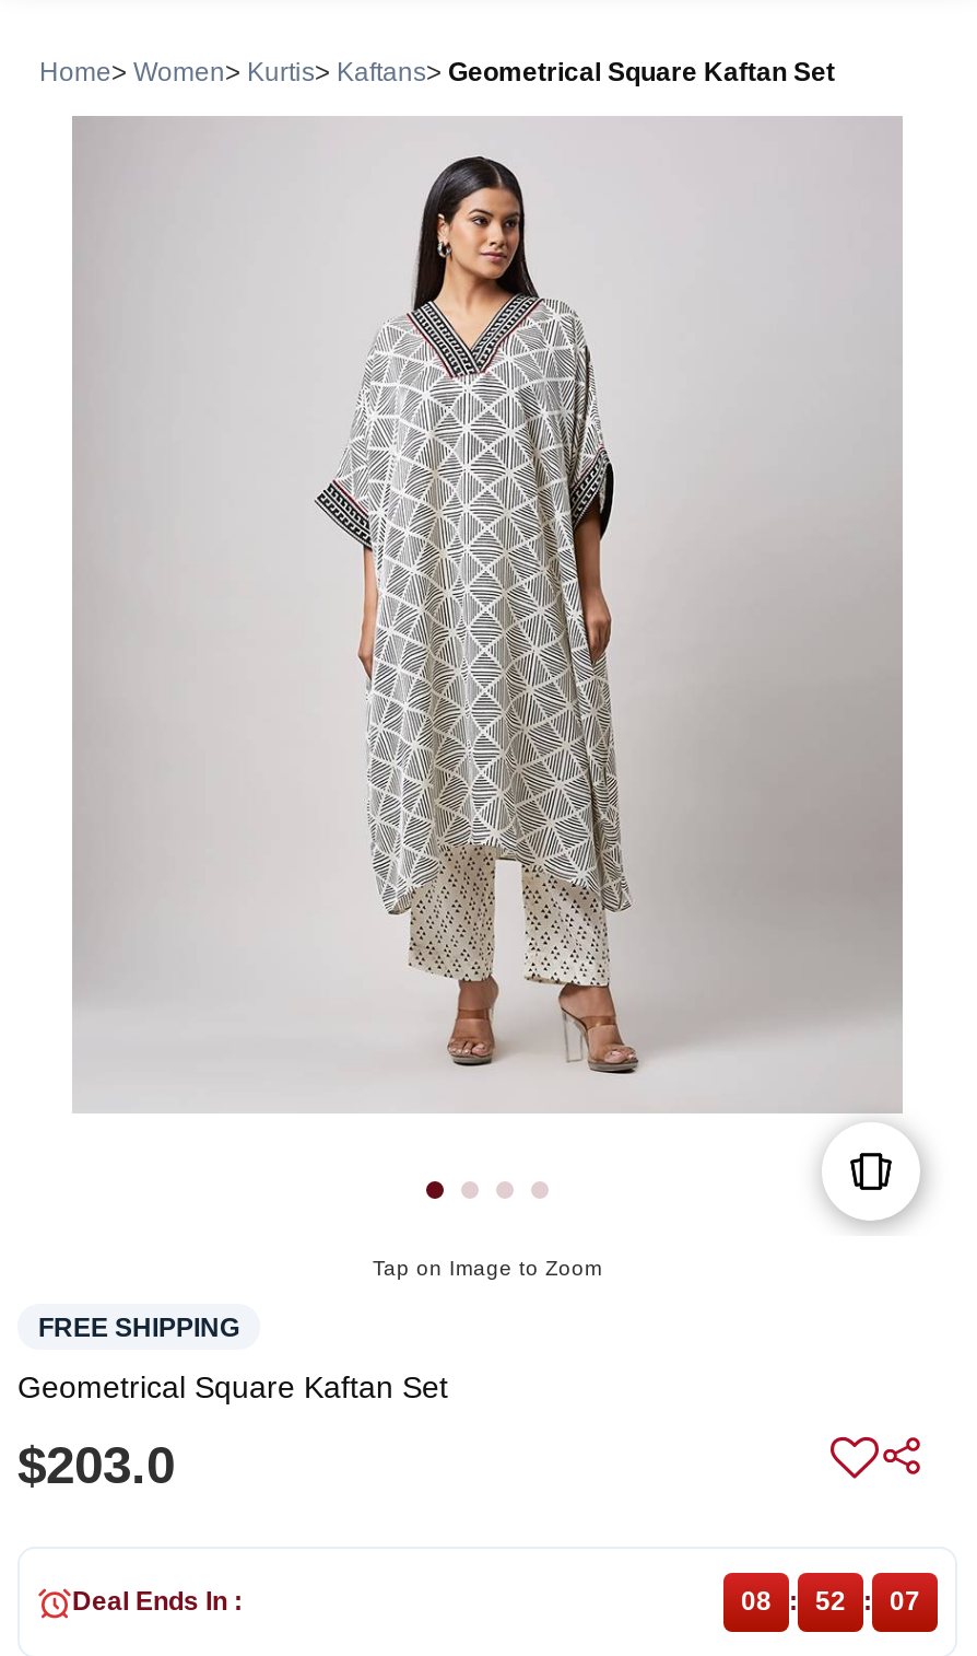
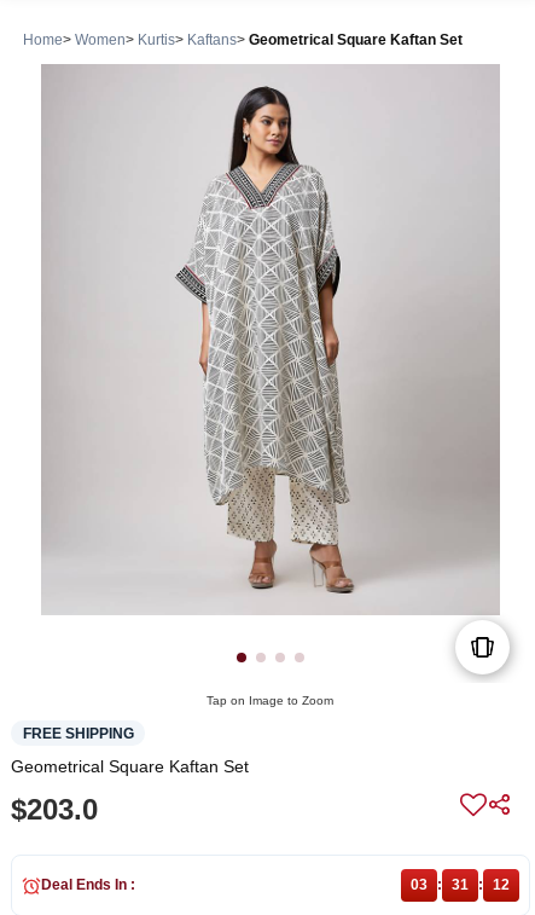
[741,1587,920,1617] 08 : 52 : 07 -> [411,877,510,894] 03 : 31 : 12

